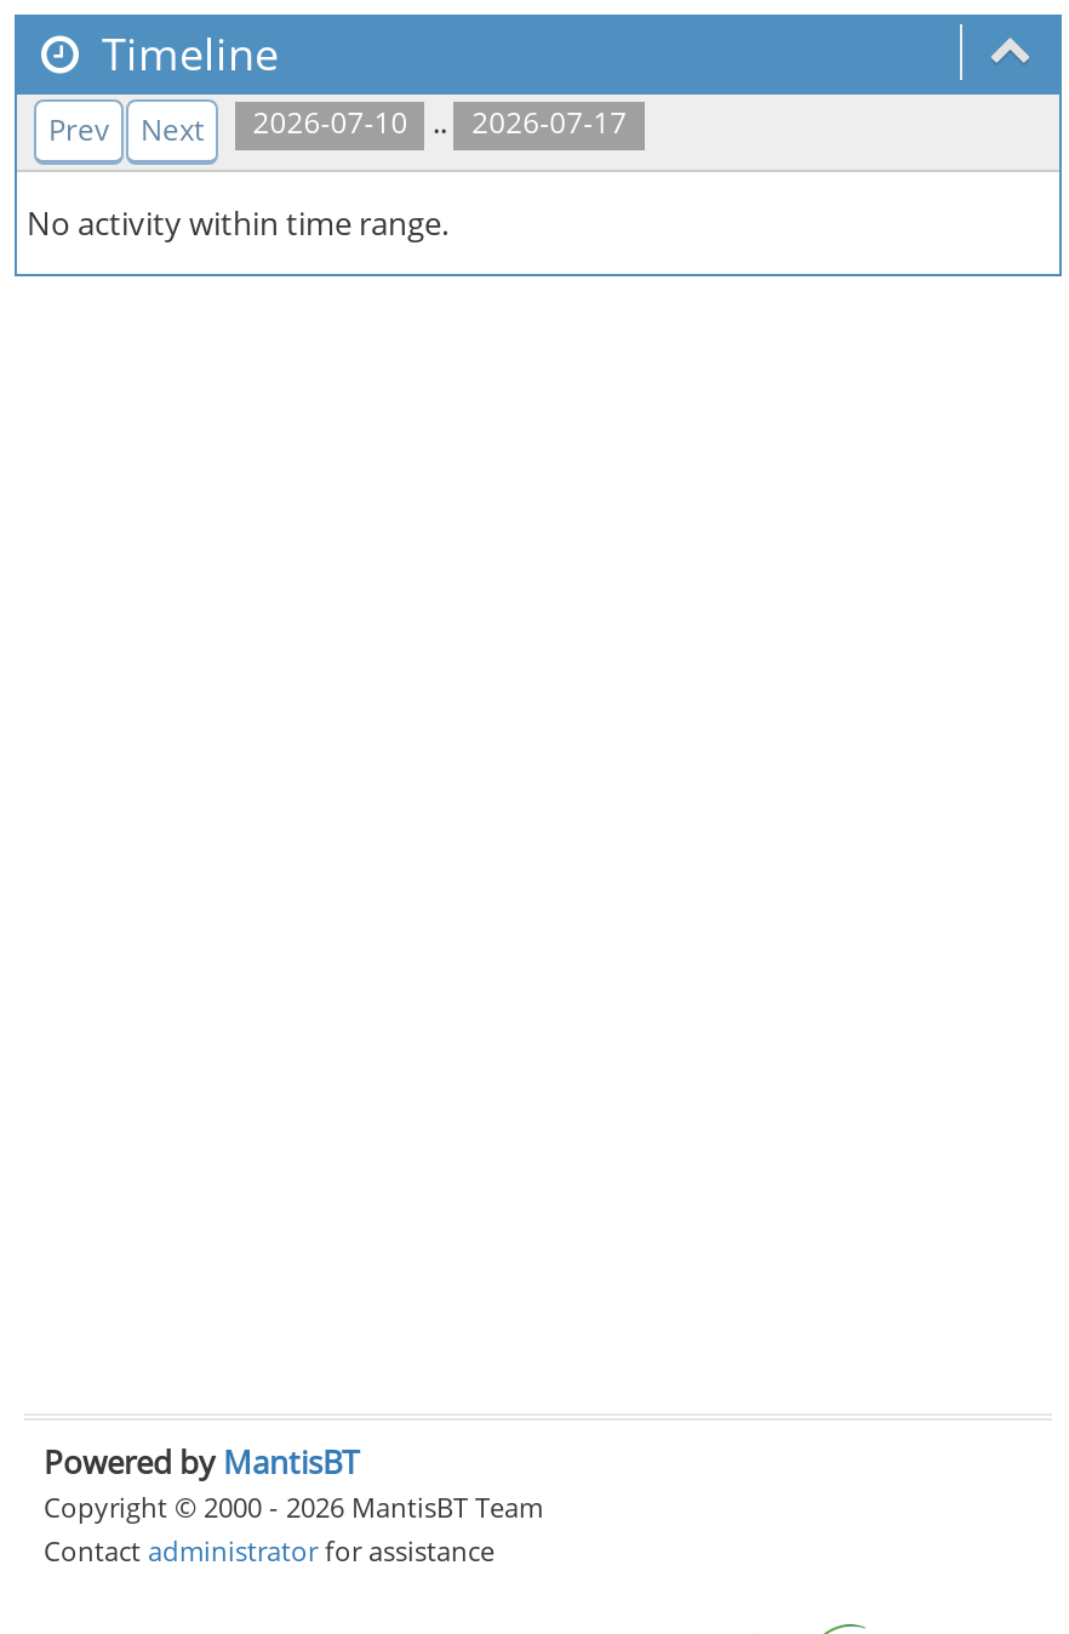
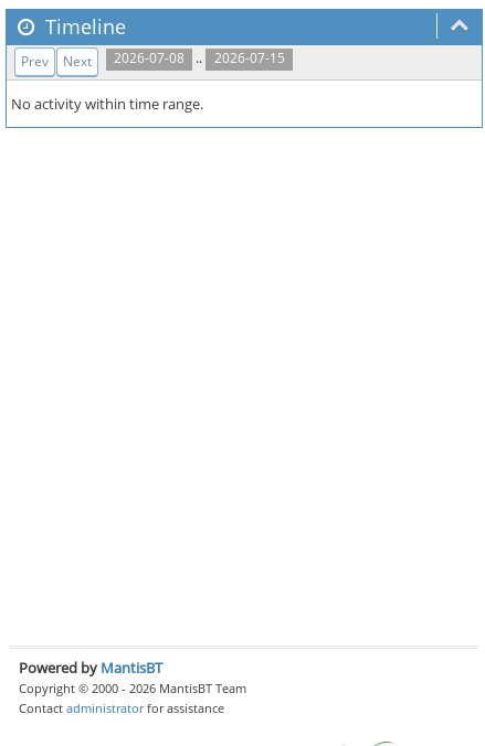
[48,99,627,150] Prev Next 2026-07-10 .. 2026-07-17 -> [21,47,285,71] Prev Next 2026-07-08 .. 2026-07-15

